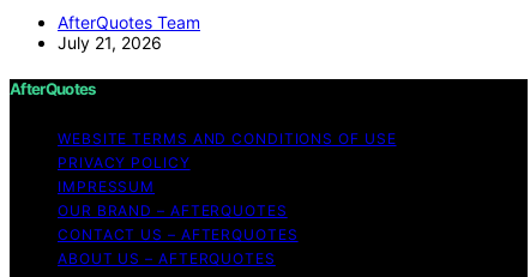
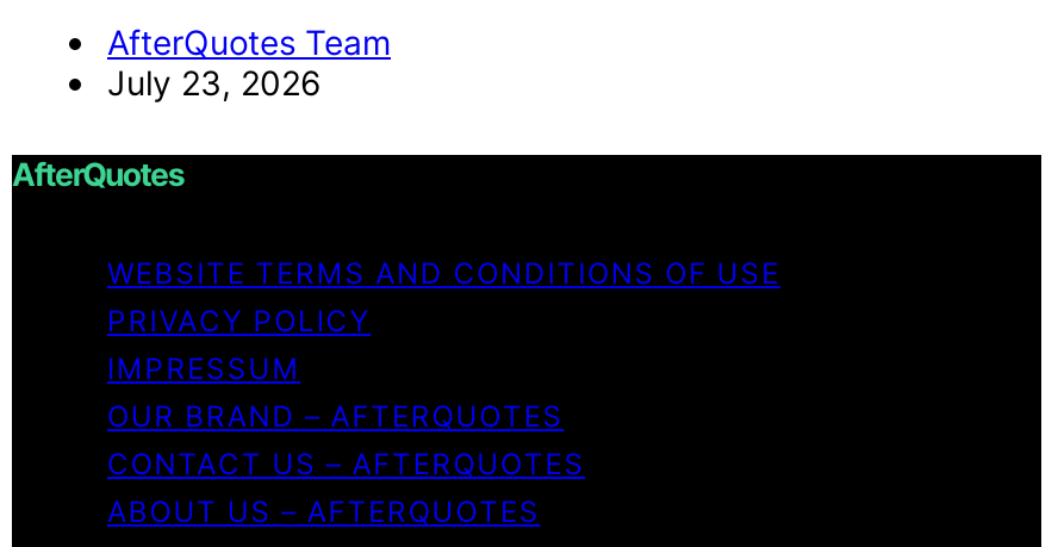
[58,32,162,52] July 21, 2026 -> [107,61,322,102] July 23, 2026

